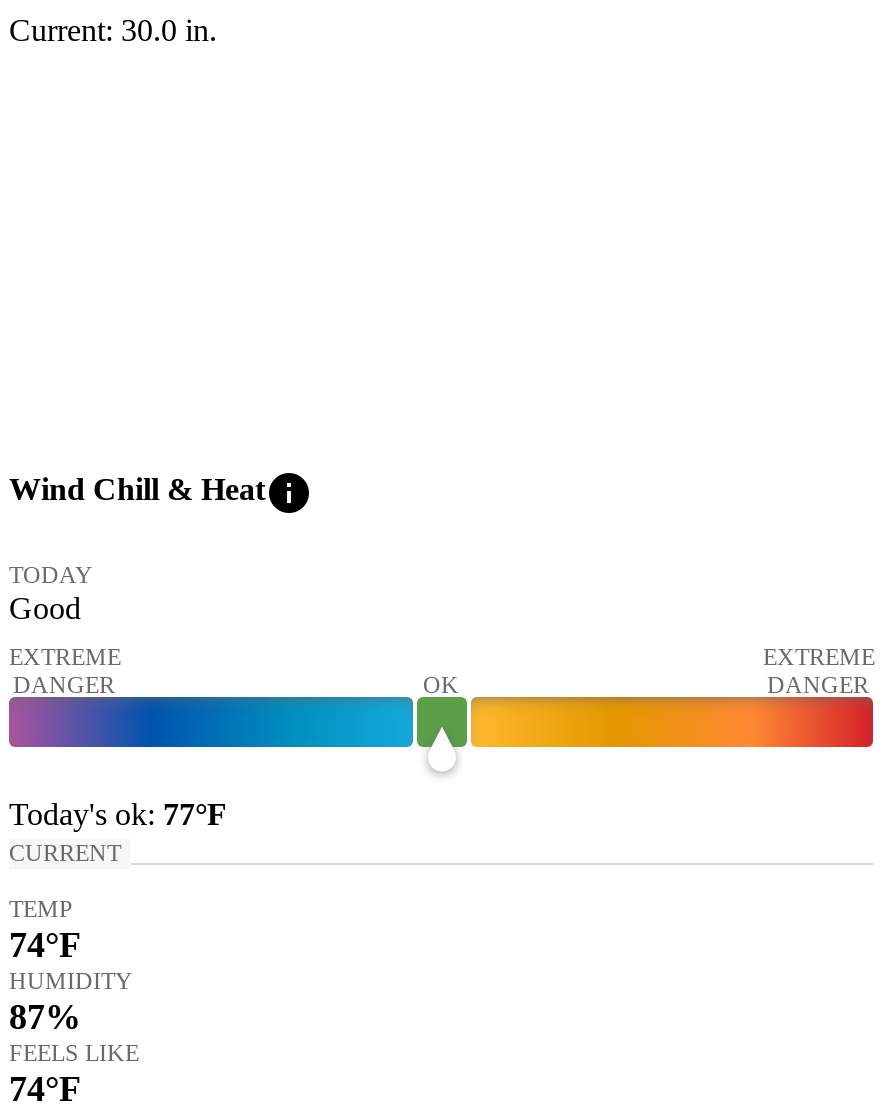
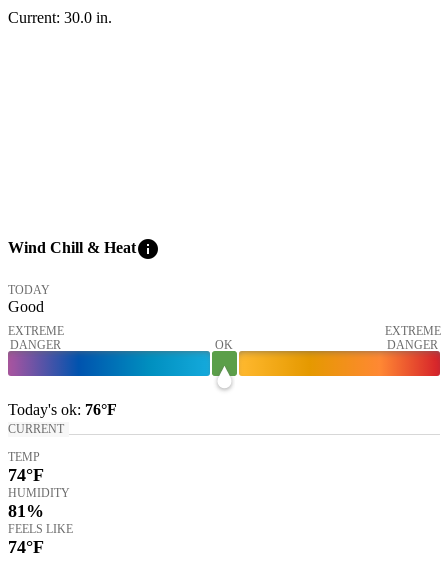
[9,796,227,830] Today's ok: 77°F -> [8,400,117,417] Today's ok: 76°F
[9,996,81,1036] 87% -> [8,500,44,520] 81%

